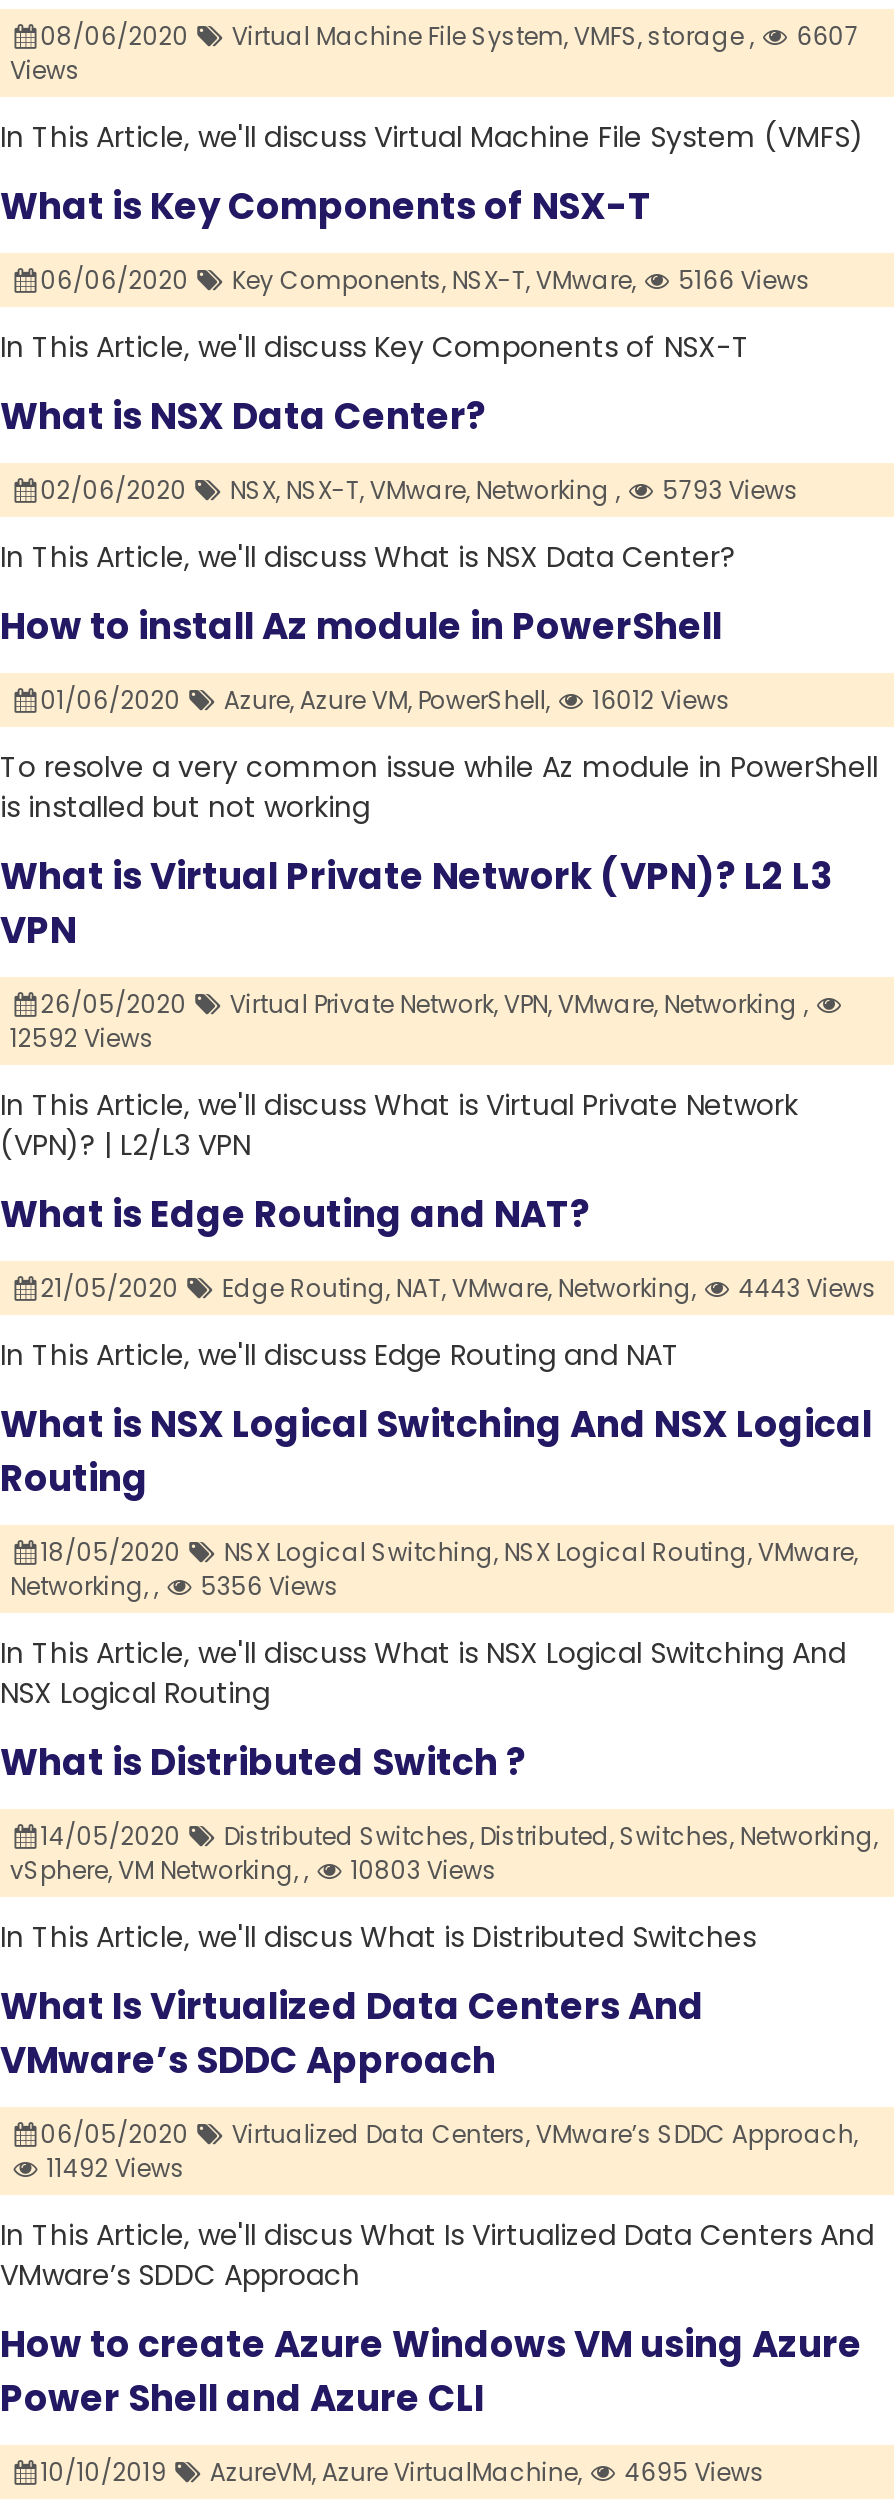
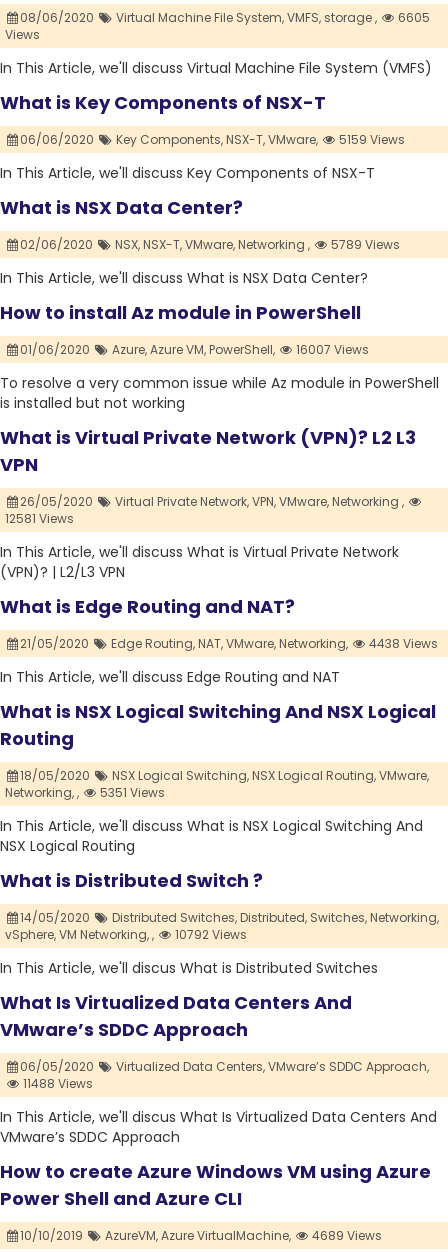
[41,20,859,54] 08/06/2020 Virtual Machine File System, VMFS, storage , 6607 -> [20,9,430,26] 08/06/2020 Virtual Machine File System, VMFS, storage , 6605
[41,264,811,298] 06/06/2020 Key Components, NSX-T, VMware, 5166 Views -> [20,131,405,148] 06/06/2020 Key Components, NSX-T, VMware, 5159 Views
[41,474,799,508] 02/06/2020 NSX, NSX-T, VMware, Networking , 5793 Views -> [20,236,400,253] 02/06/2020 NSX, NSX-T, VMware, Networking , 5789 Views
[41,684,731,718] 01/06/2020 Azure, Azure VM, PowerShell, 16012 Views -> [20,341,369,358] 01/06/2020 Azure, Azure VM, PowerShell, 16007 Views
[10,1022,154,1056] 12592 Views -> [5,510,74,527] 12581 Views
[41,1272,877,1306] 21/05/2020 Edge Routing, NAT, VMware, Networking, 4443 Views -> [20,635,438,652] 21/05/2020 Edge Routing, NAT, VMware, Networking, 4438 Views
[10,1570,339,1604] Networking, 5356 Views -> [5,784,165,801] Networking, 5351 Views
[10,1854,497,1888] vSphere, VM Networking, 10803 Views -> [5,926,247,943] vSphere, VM Networking, 10792 Views
[41,2152,185,2186] 11492 Views -> [20,1075,93,1092] 11488 Views
[41,2456,765,2490] 10/10/2019 AzureVM, Azure VirtualMachine, 4695 Views -> [20,1227,382,1244] 10/10/2019 AzureVM, Azure VirtualMachine, 4689 Views

